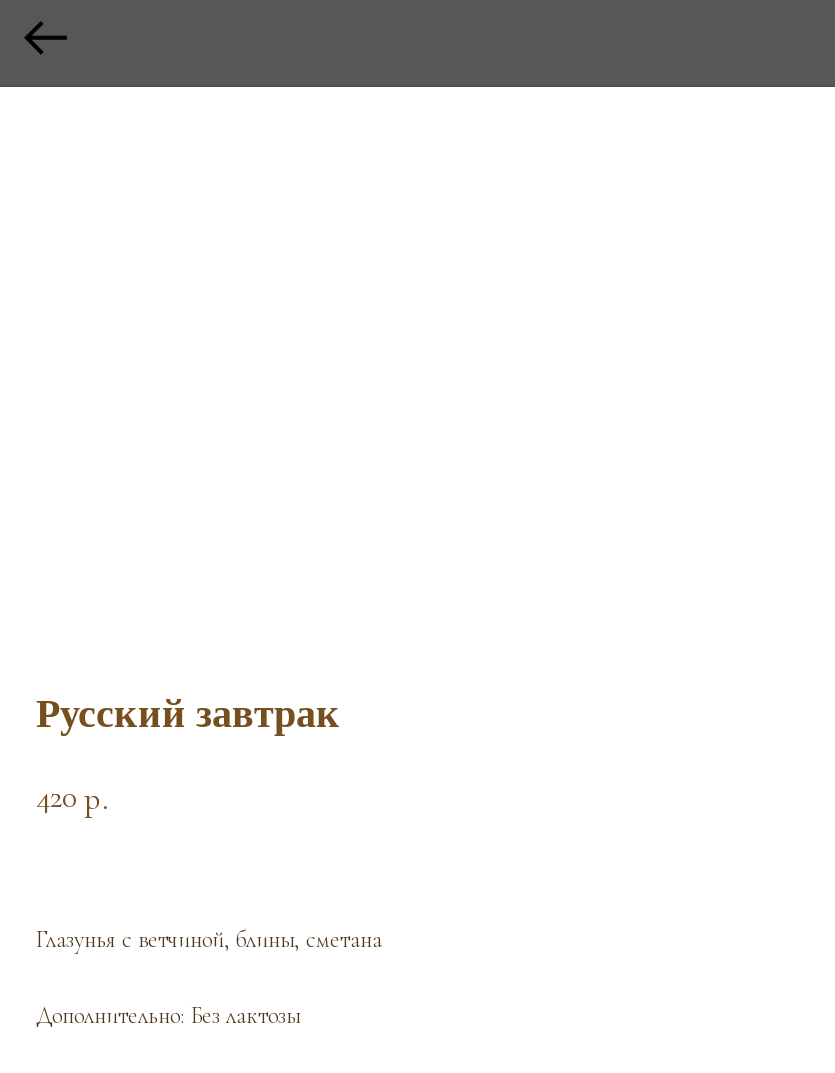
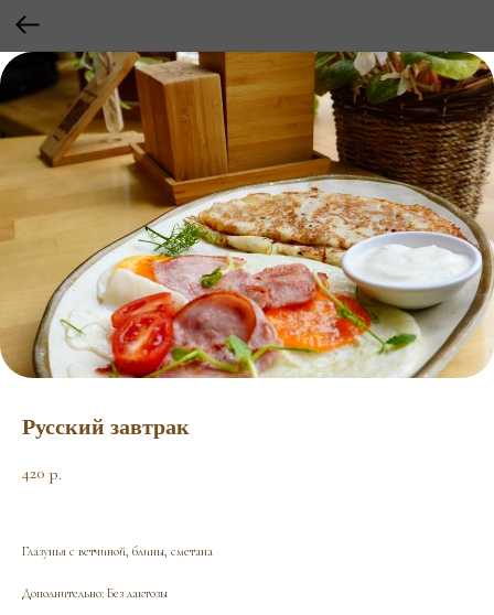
none -> [3,52,491,379] [image]

